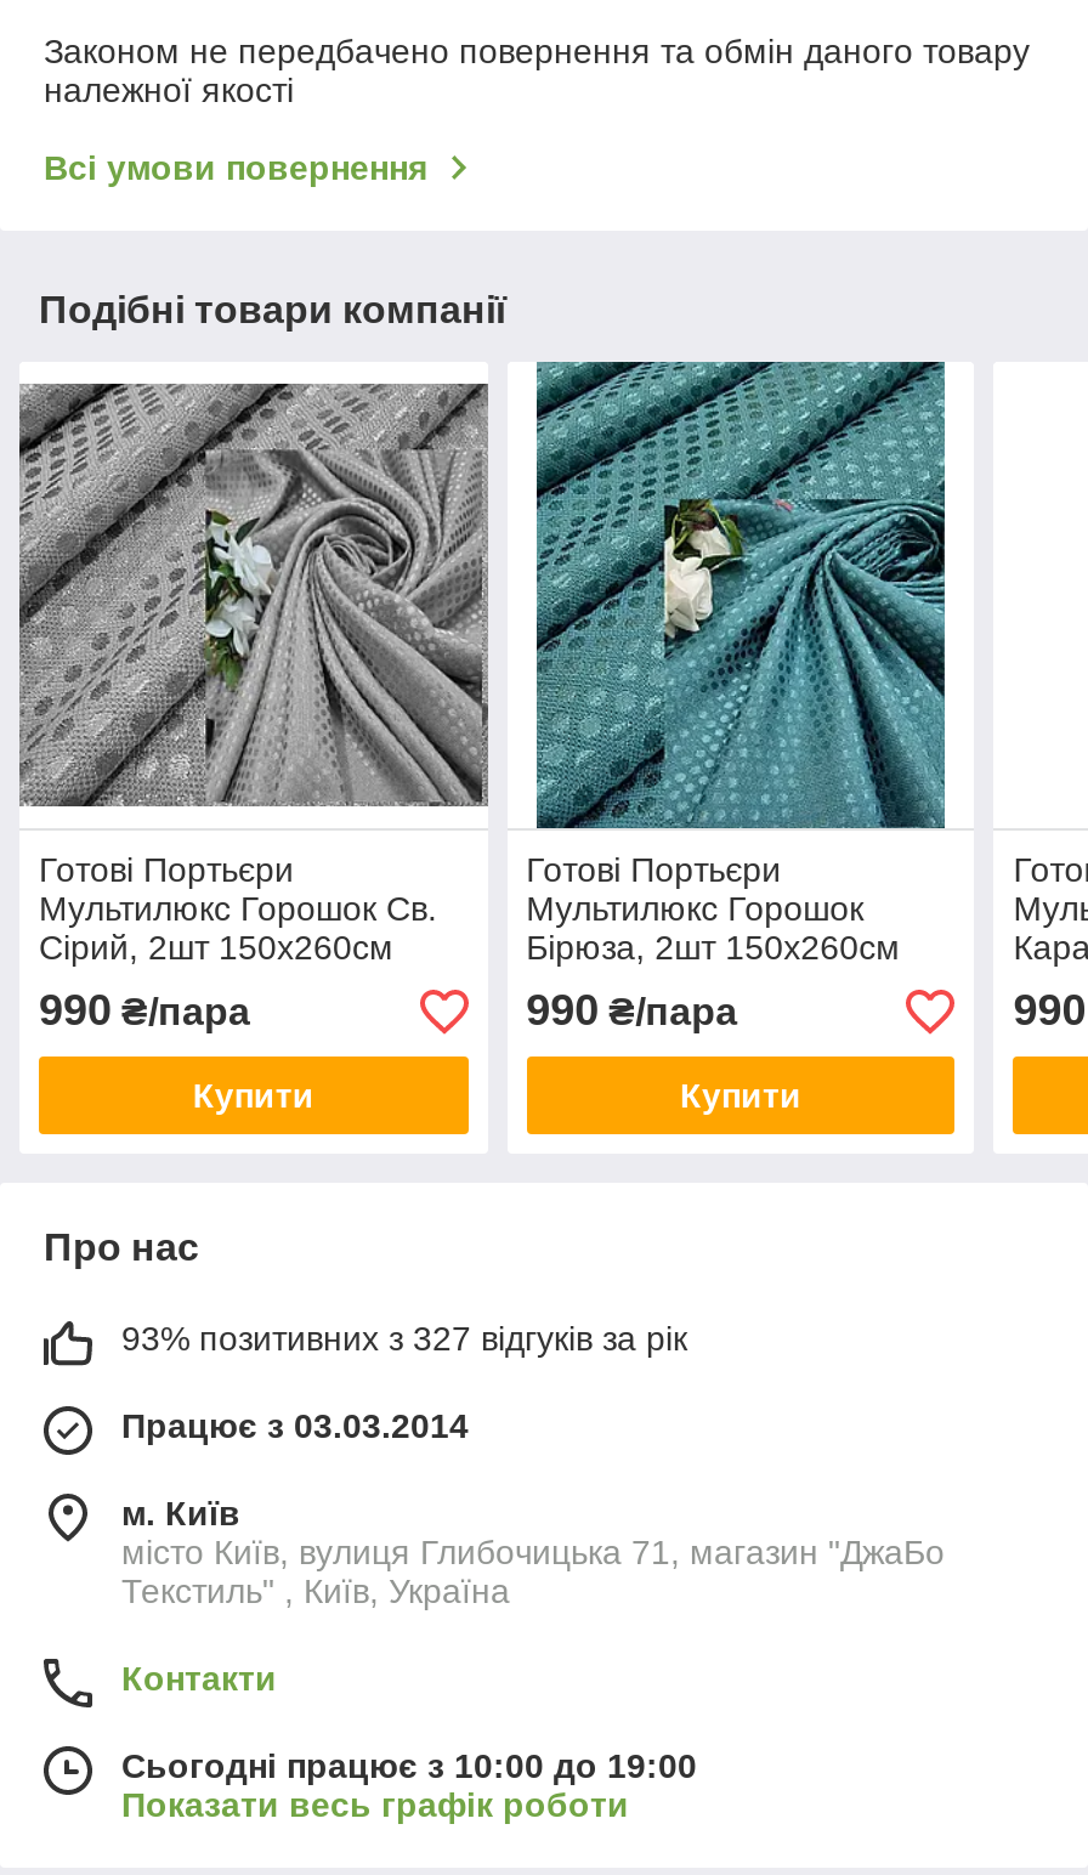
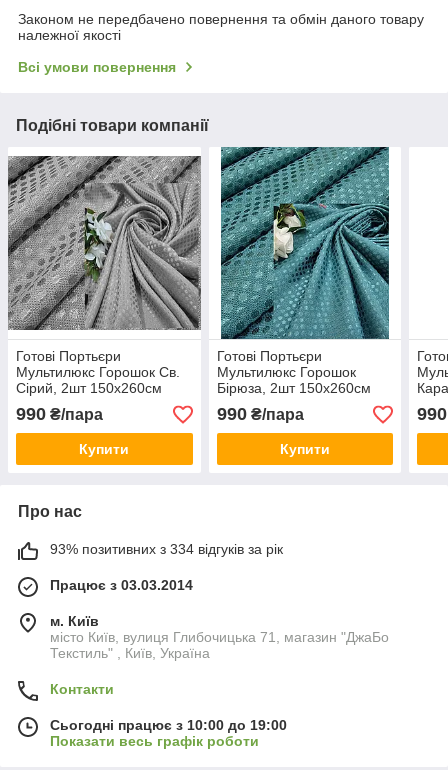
[121,1320,687,1359] 93% позитивних з 327 відгуків за рік -> [50,541,283,557] 93% позитивних з 334 відгуків за рік

